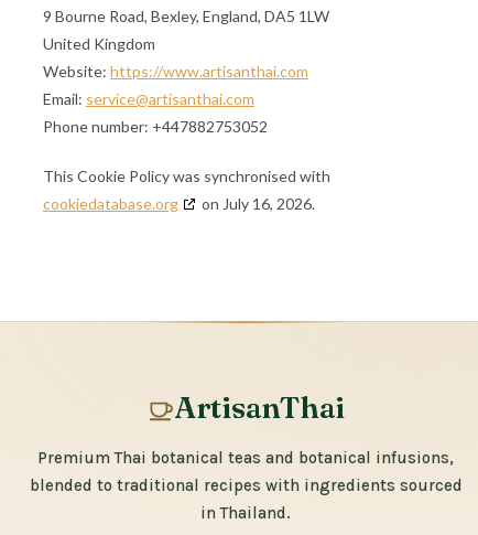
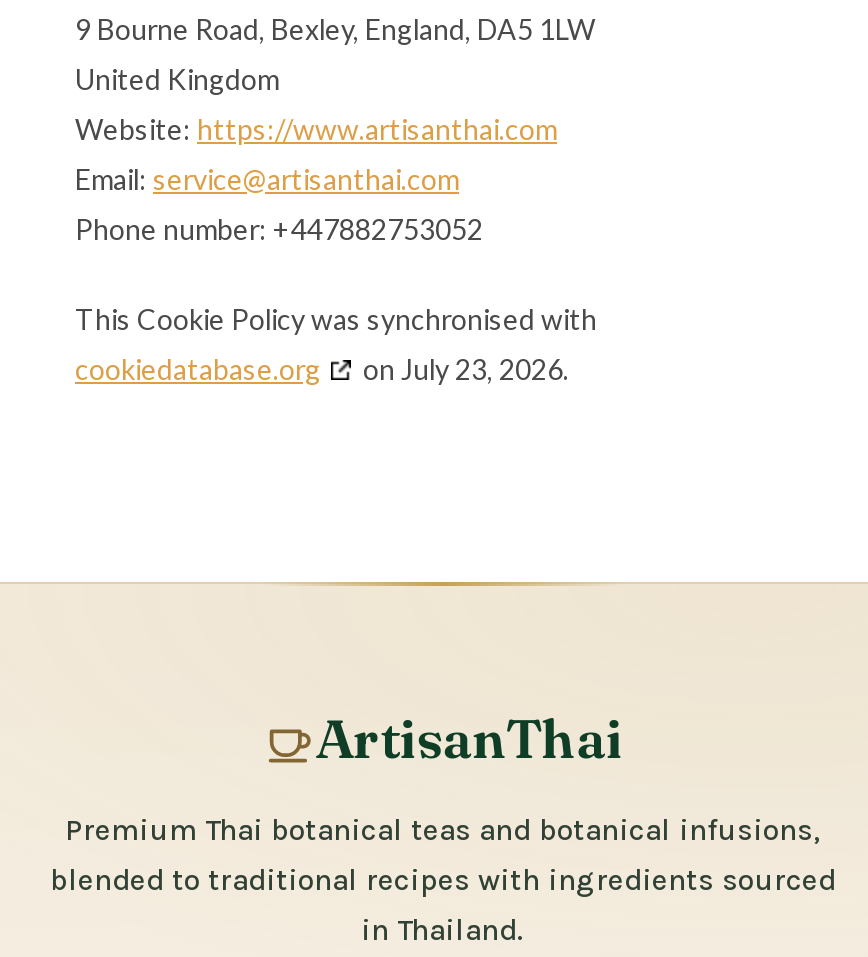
[43,194,315,213] cookiedatabase.org on July 16, 2026. -> [75,352,569,386] cookiedatabase.org on July 23, 2026.

